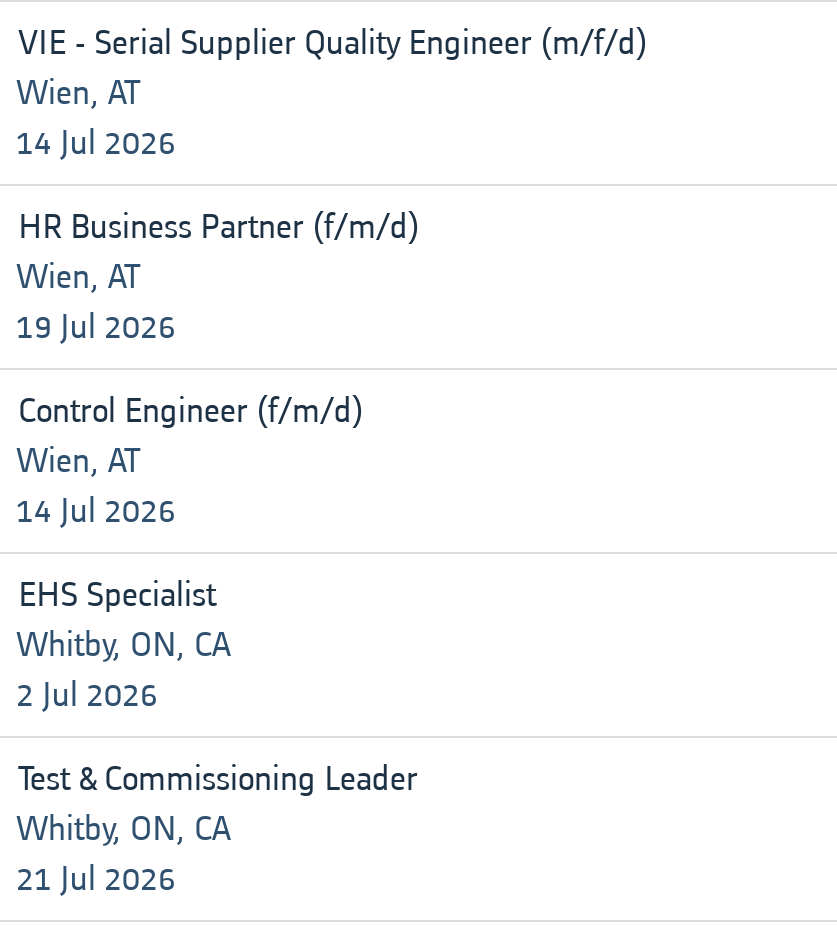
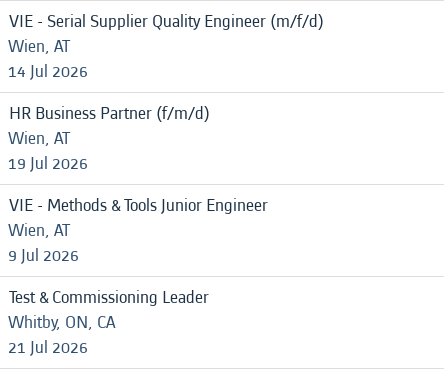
[18,386,364,436] Control Engineer (f/m/d) -> [9,193,268,218] VIE - Methods & Tools Junior Engineer
[16,486,230,720] 14 Jul 2026 | EHS Specialist | Whitby, ON, CA | 2 Jul 2026 -> [8,243,79,268] 9 Jul 2026

